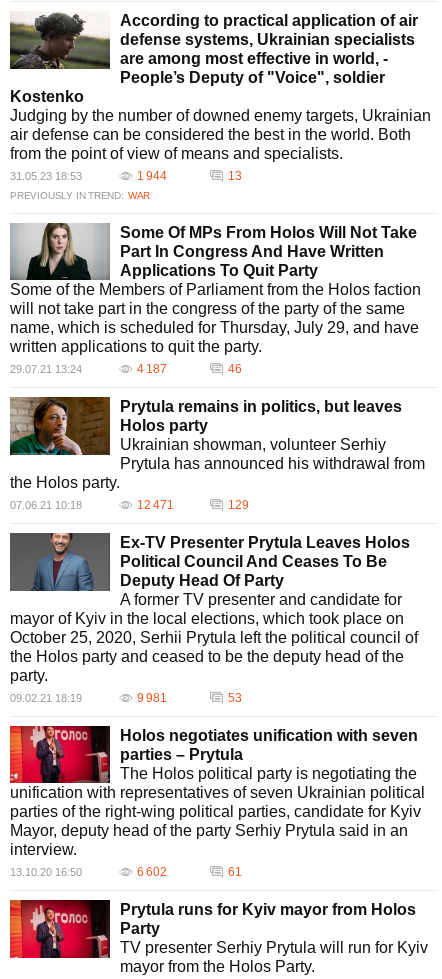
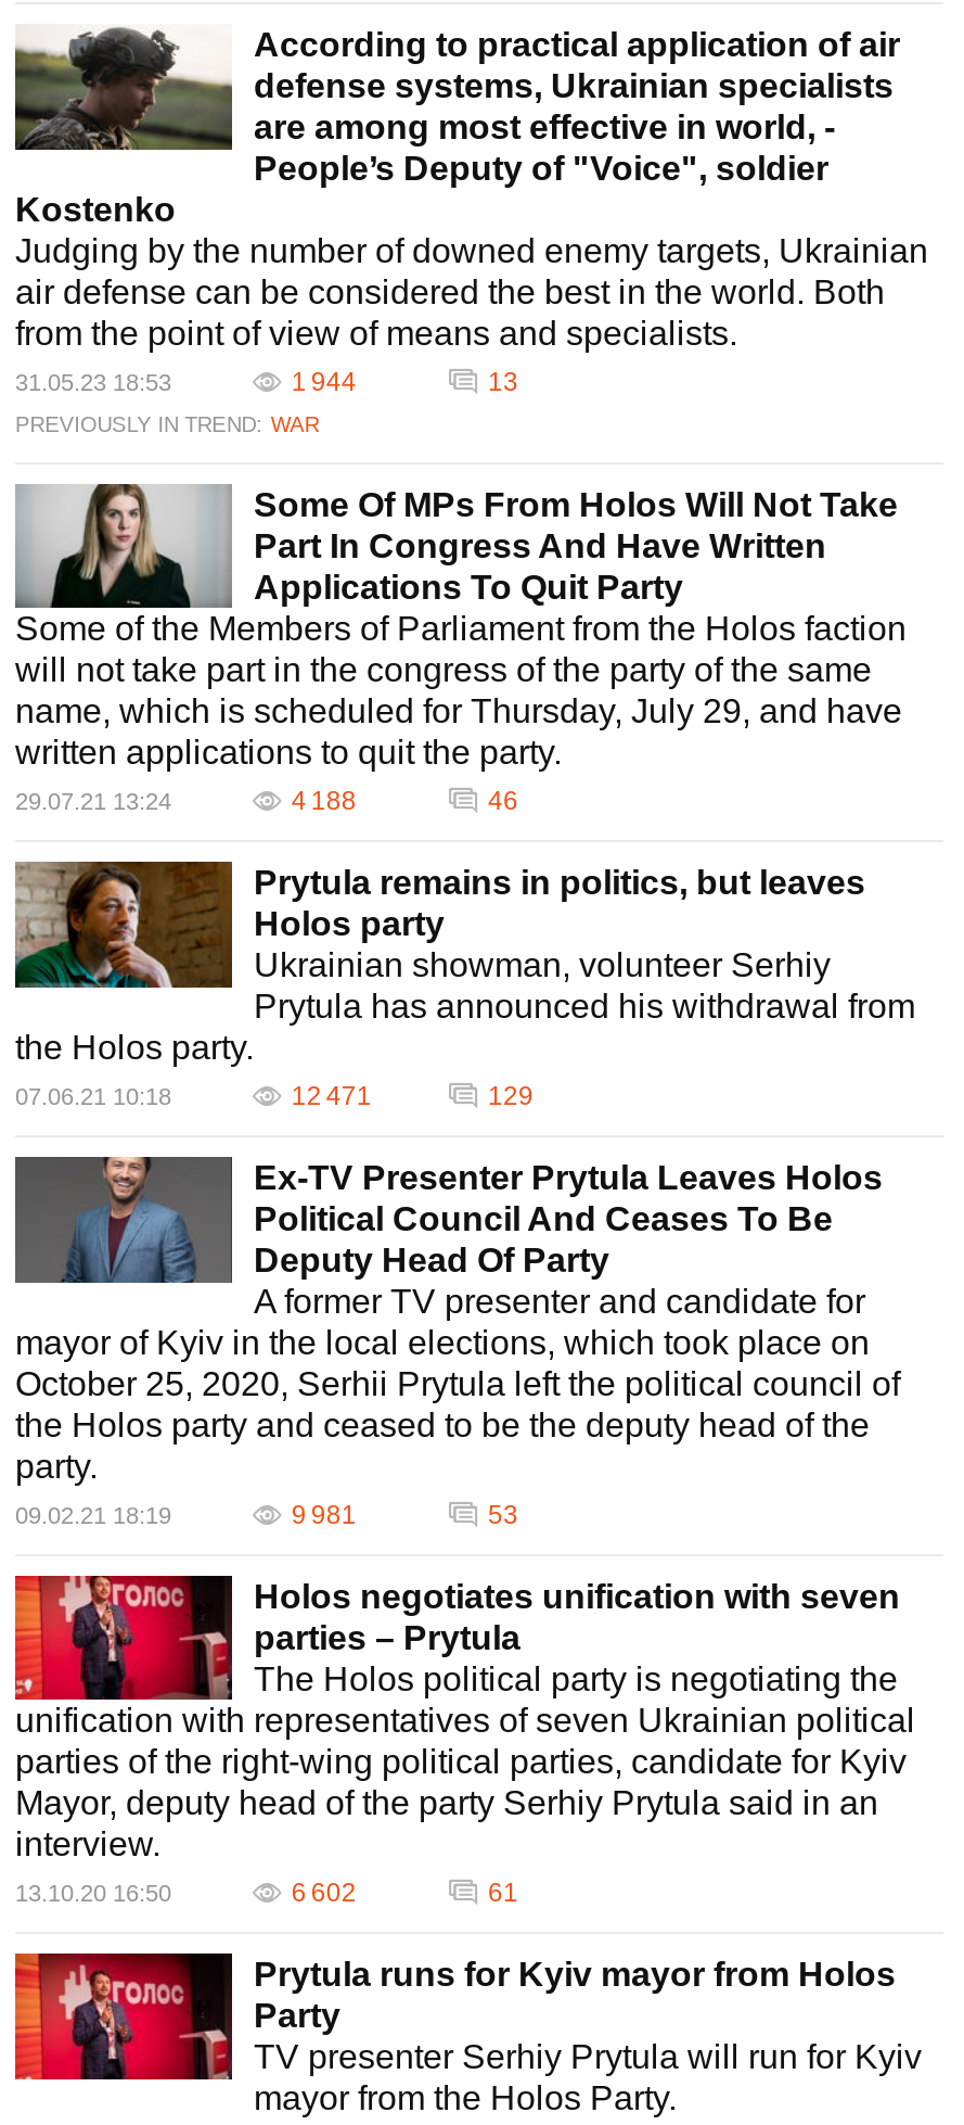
[137,362,167,376] 4 187 -> [291,785,357,816] 4 188

